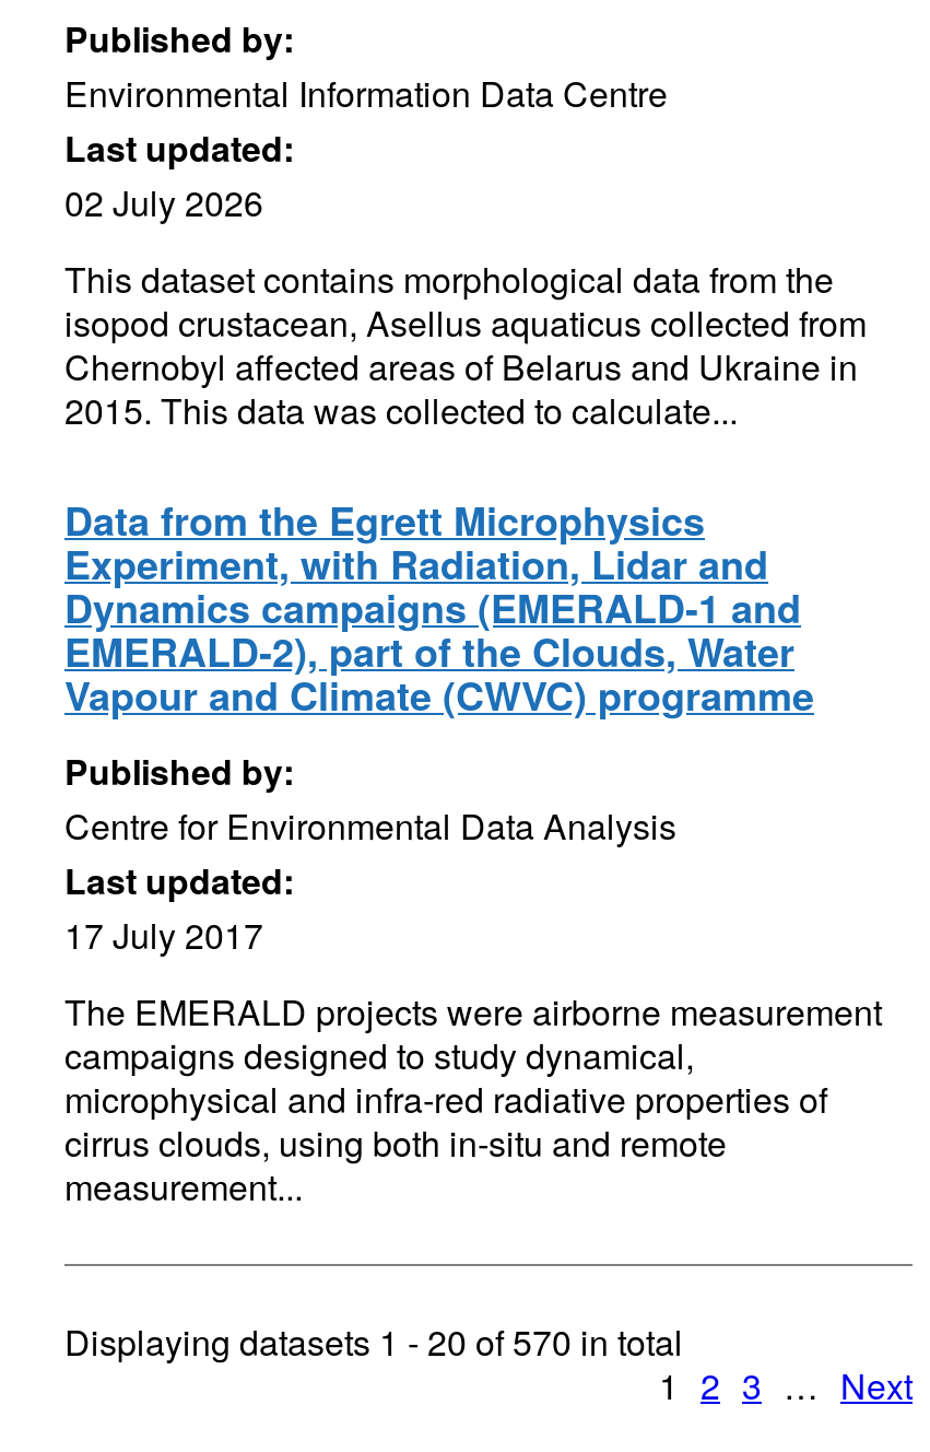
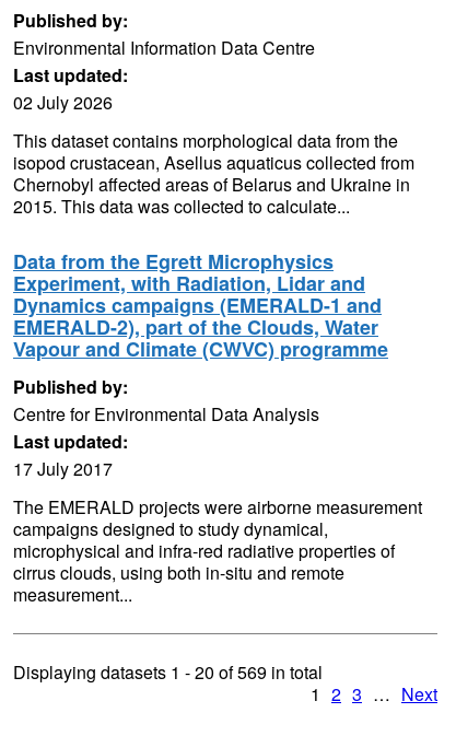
[64,1316,683,1367] Displaying datasets 1 - 20 of 570 in total -> [13,659,323,685] Displaying datasets 1 - 20 of 569 in total

